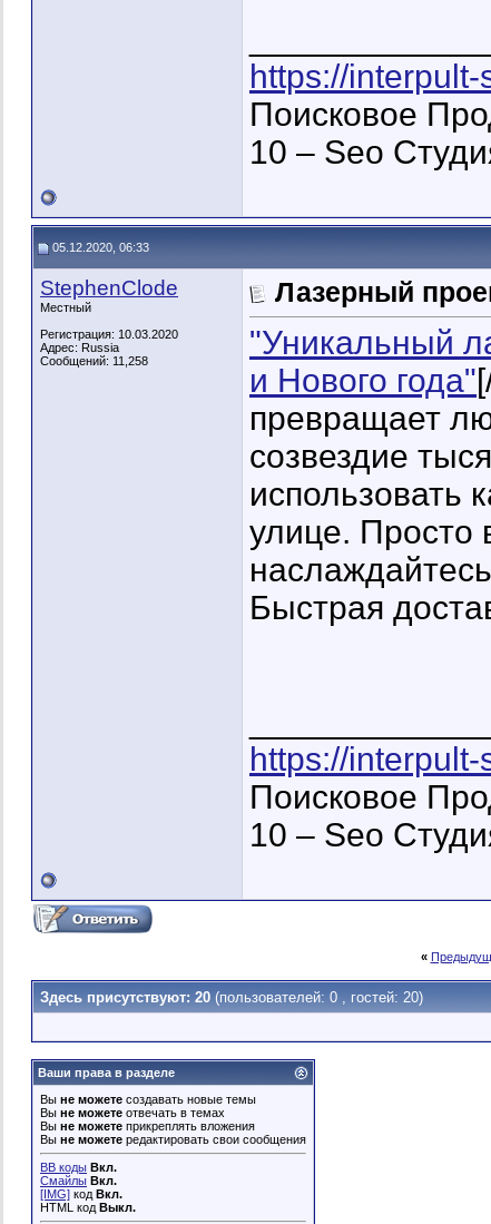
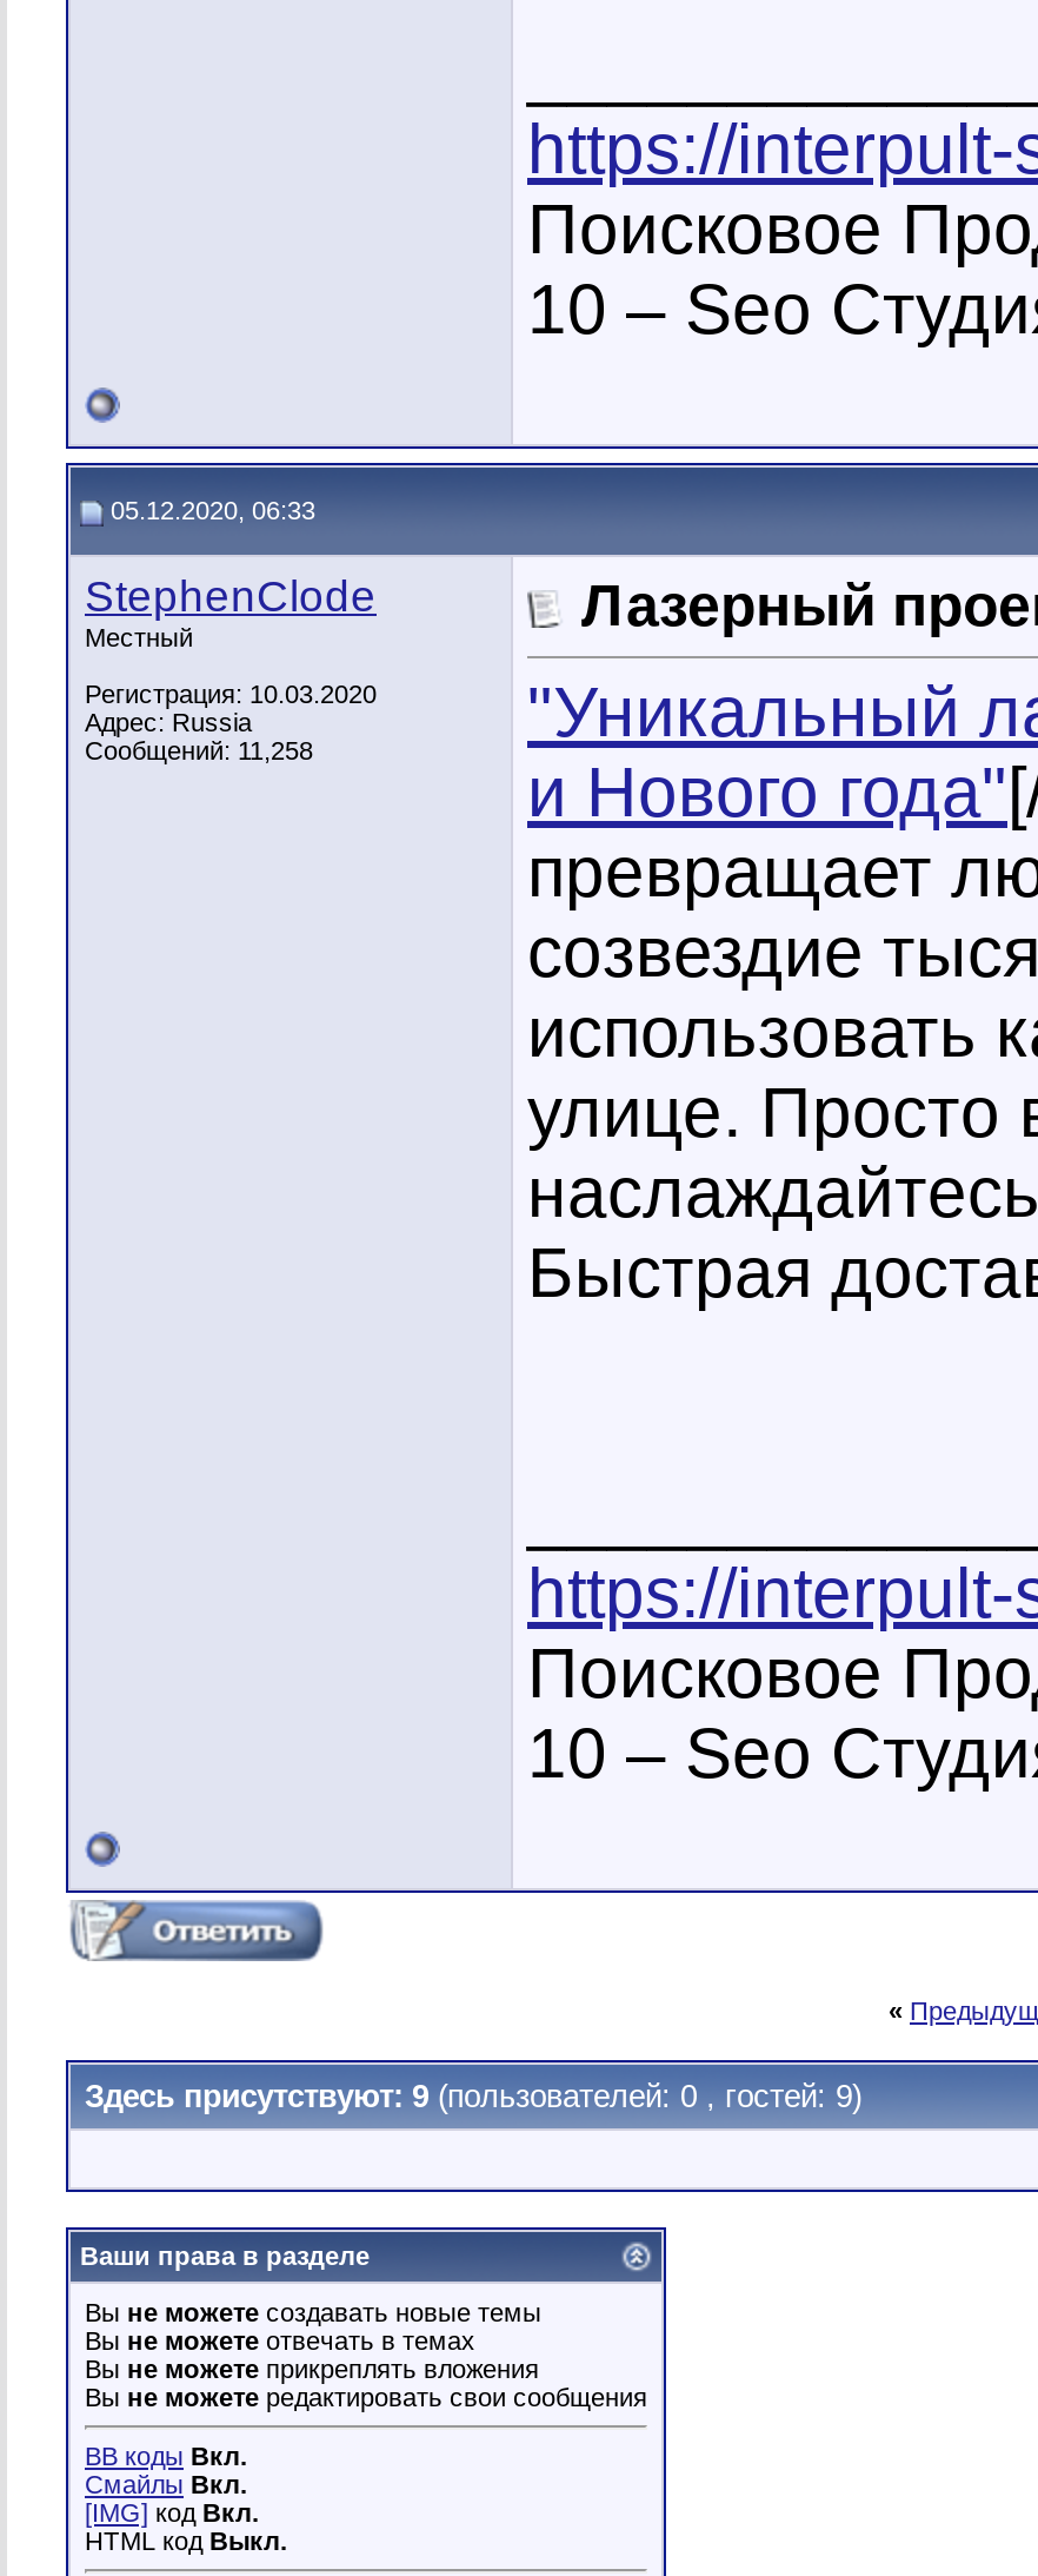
[40,989,423,1006] Здесь присутствуют: 20 (пользователей: 0 , гостей: 20) -> [85,2079,861,2114] Здесь присутствуют: 9 (пользователей: 0 , гостей: 9)

